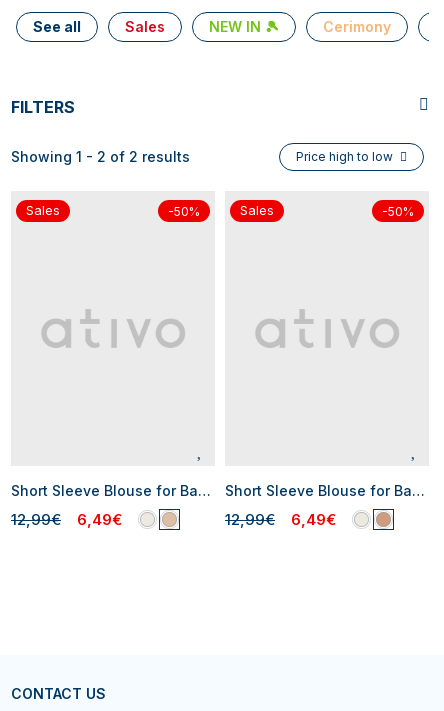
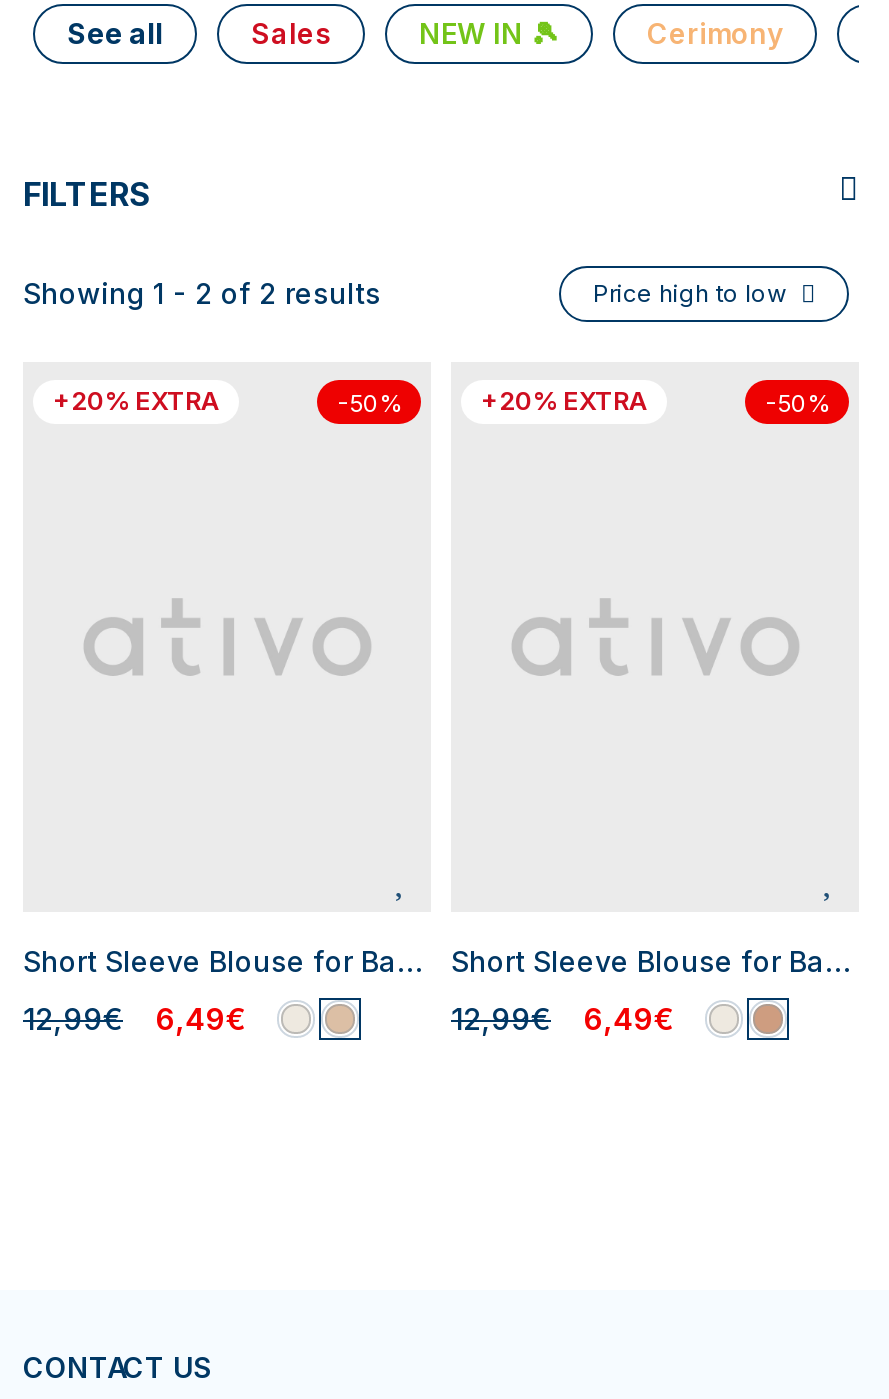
[26,203,60,218] Sales -> [53,386,219,416] +20% EXTRA
[240,203,274,218] Sales -> [481,386,647,416] +20% EXTRA

